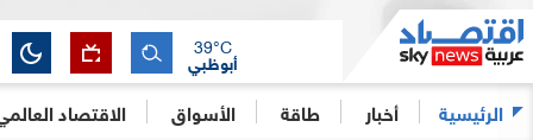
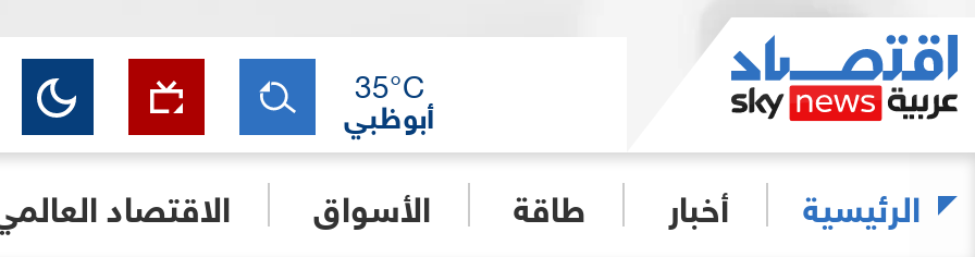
[194,29,232,59] 39°C -> [355,53,424,108] 35°C

